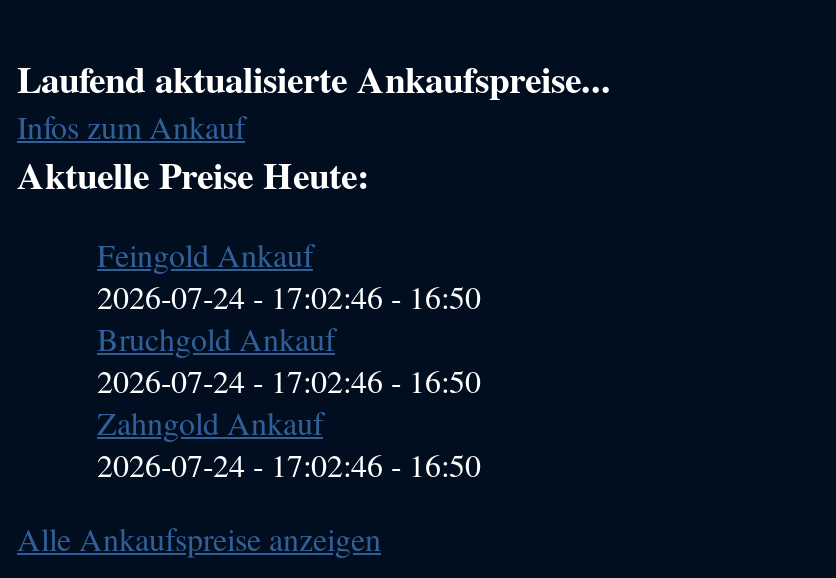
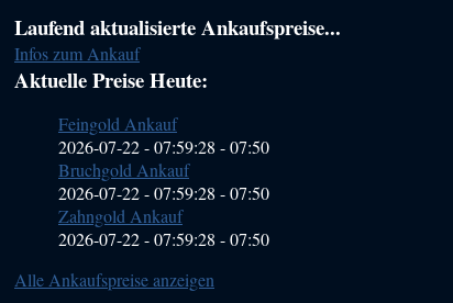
[97,275,481,317] 2026-07-24 - 17:02:46 - 16:50 -> [58,135,269,158] 2026-07-22 - 07:59:28 - 07:50
[97,359,481,401] 2026-07-24 - 17:02:46 - 16:50 -> [58,181,269,204] 2026-07-22 - 07:59:28 - 07:50
[97,443,481,485] 2026-07-24 - 17:02:46 - 16:50 -> [58,227,269,250] 2026-07-22 - 07:59:28 - 07:50

